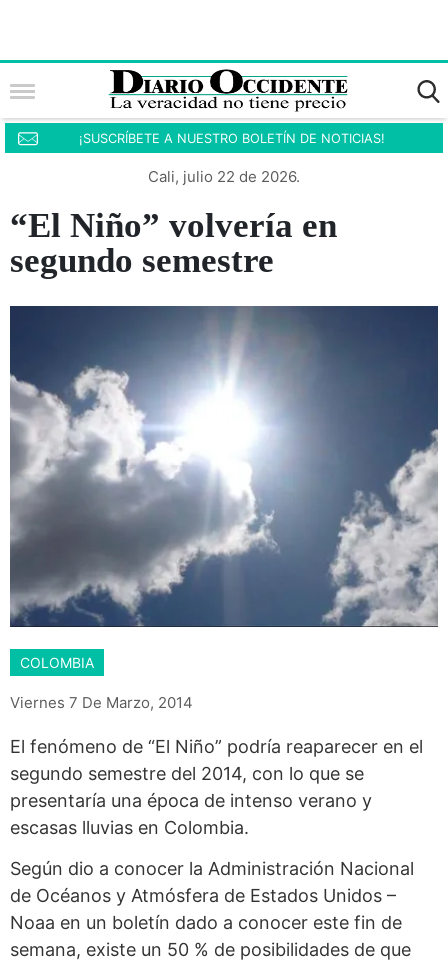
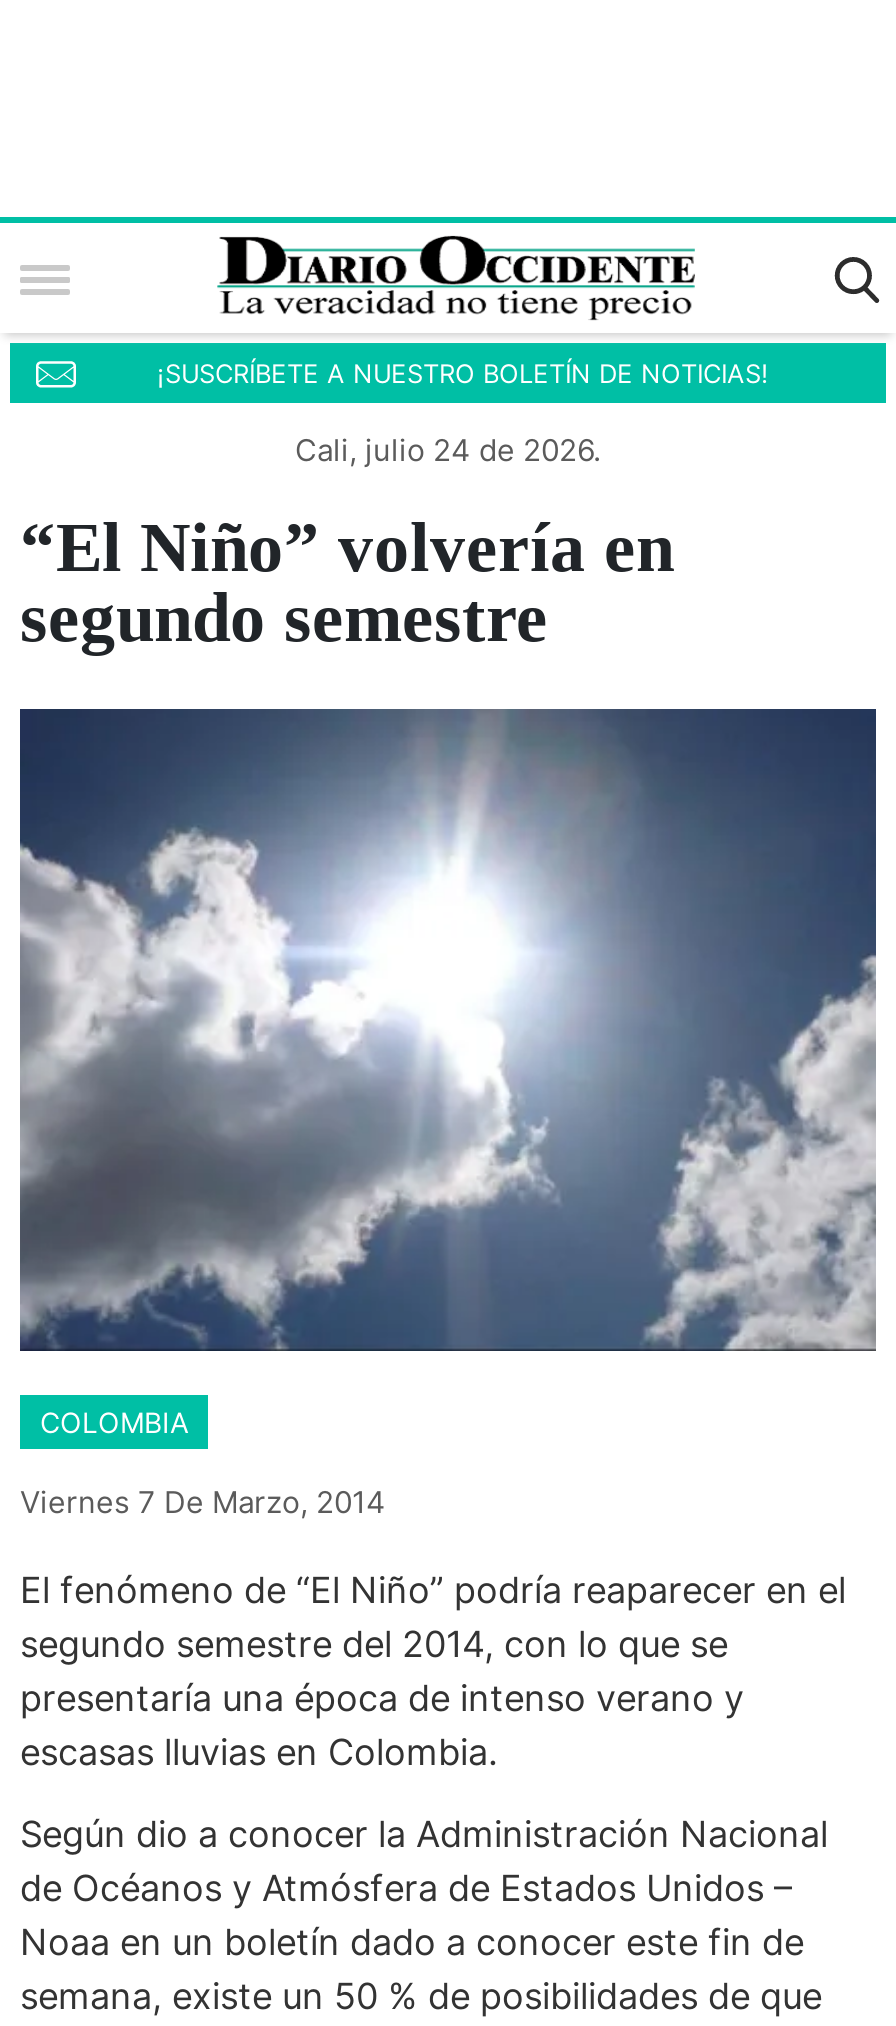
[148,167,300,186] Cali, julio 22 de 2026. -> [295,431,601,469] Cali, julio 24 de 2026.

